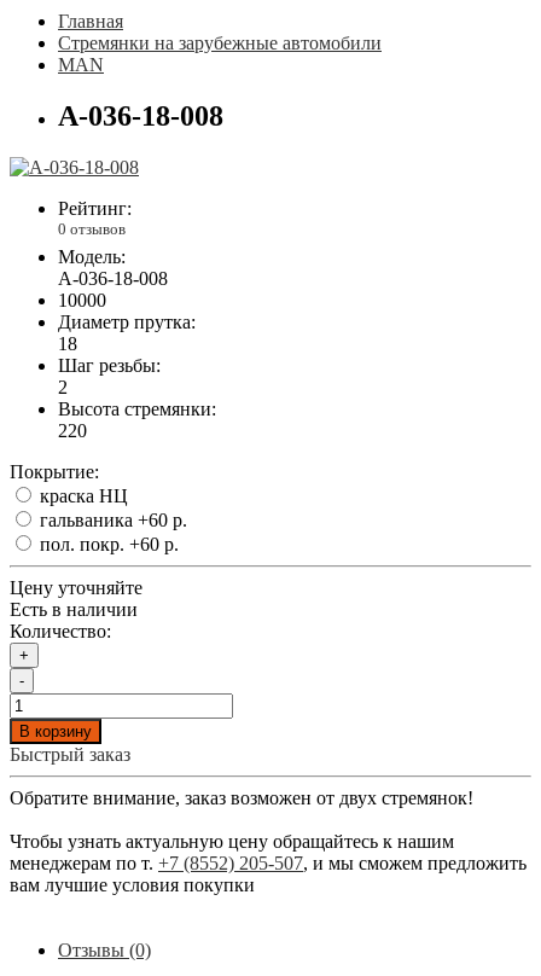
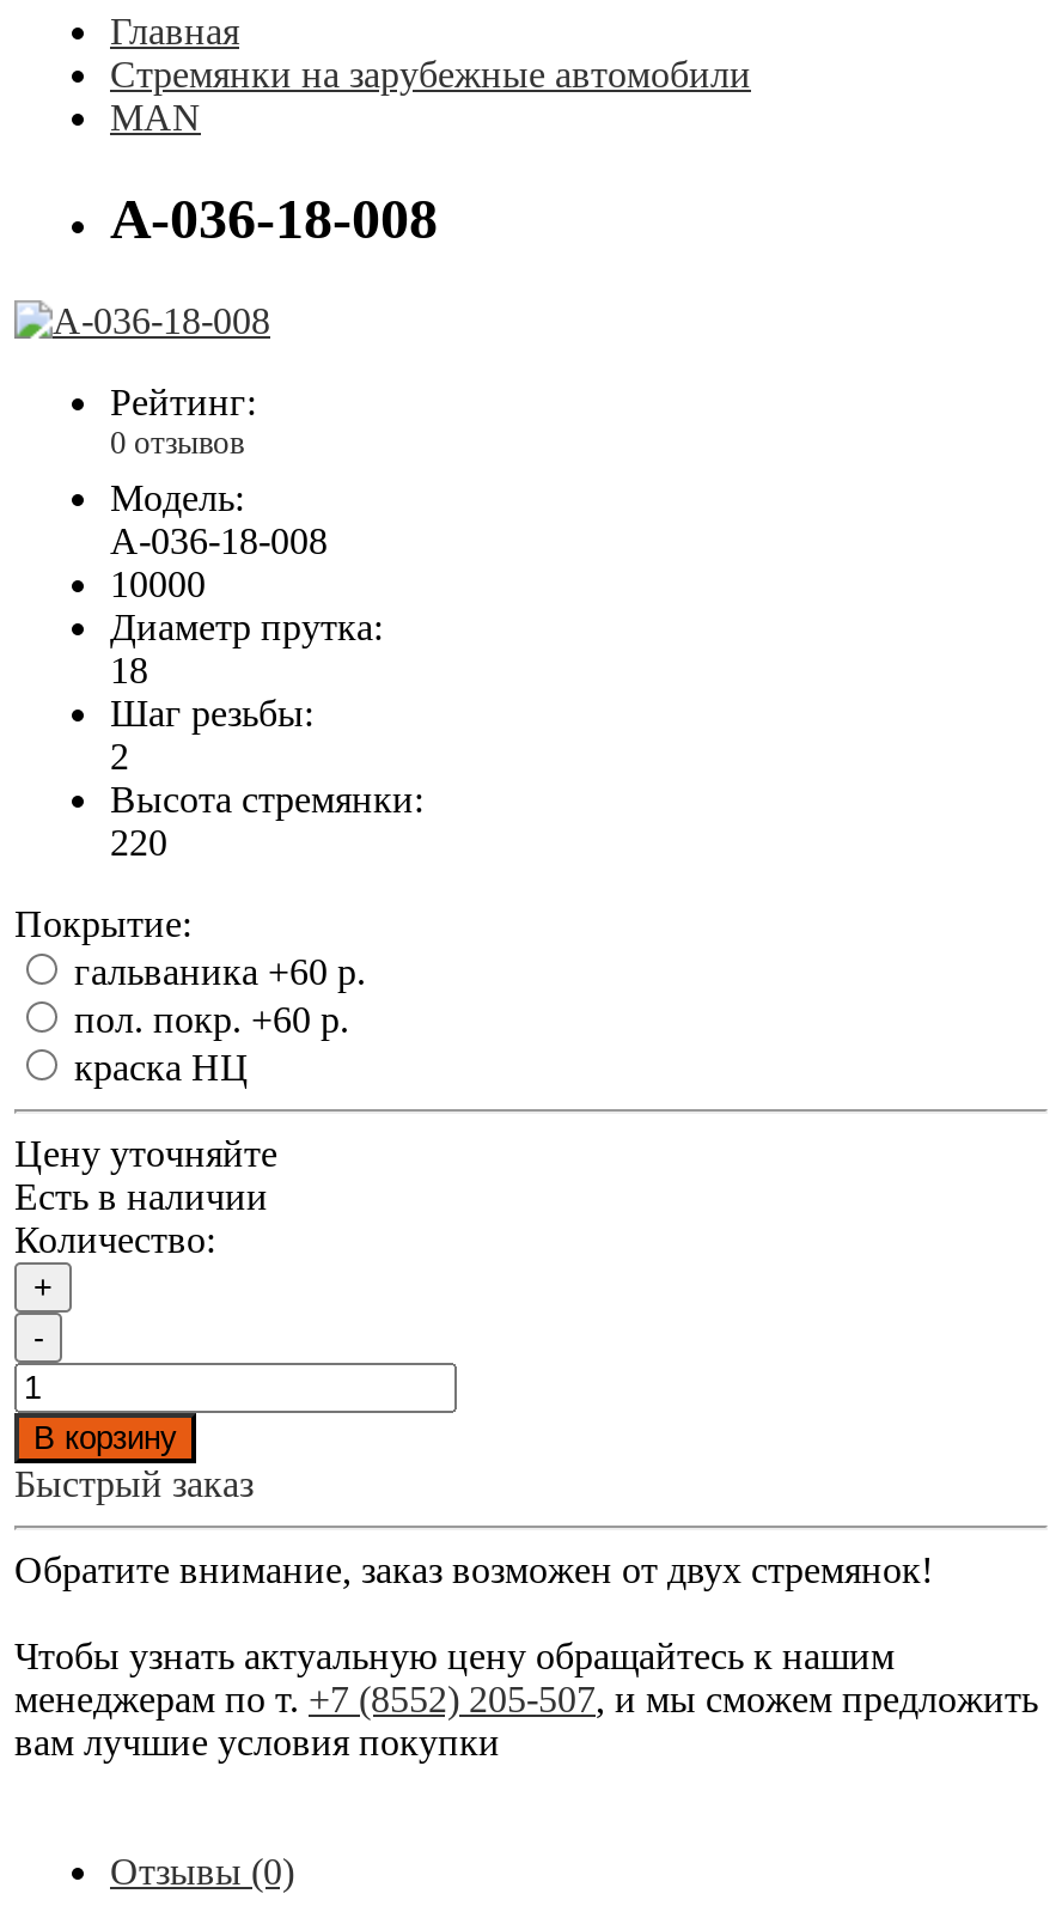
moved [40,486,128,506] -> [74,1047,249,1088]: краска НЦ
moved [40,510,187,555] -> [74,951,366,1040]: гальваника +60 р. | пол. покр. +60 р.

